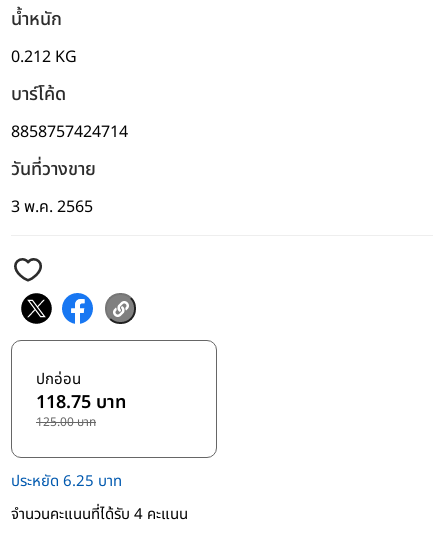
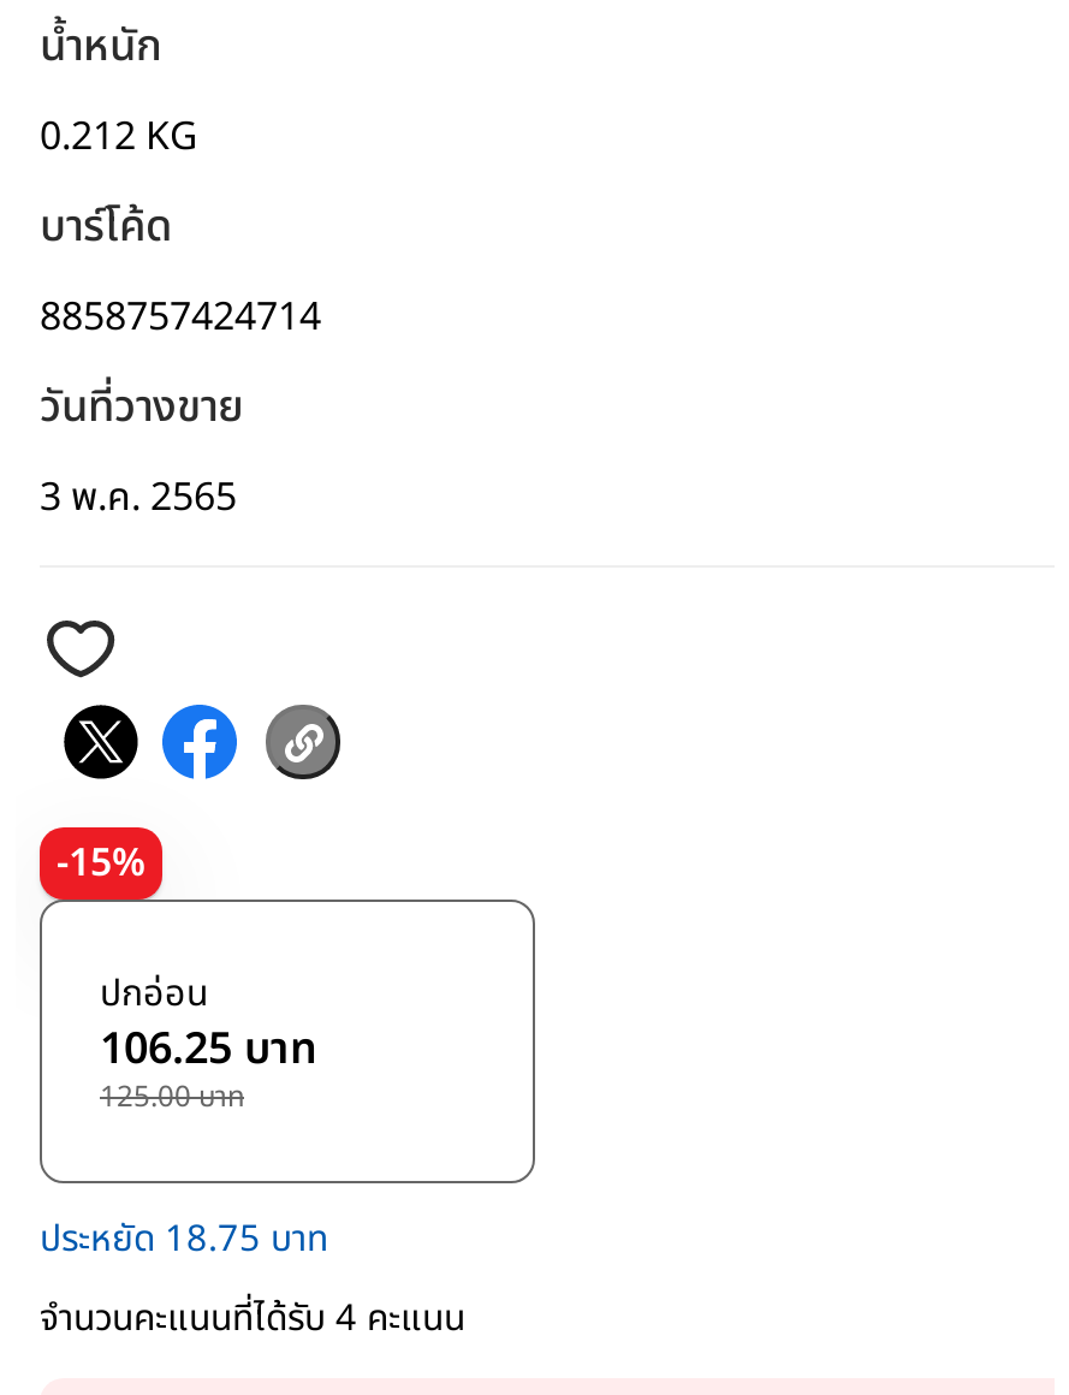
none -> [57,835,145,893] -15%
[36,389,126,416] 118.75 บาท -> [100,1017,316,1082] 106.25 บาท
[11,470,122,493] ประหยัด 6.25 บาท -> [40,1213,328,1268] ประหยัด 18.75 บาท

